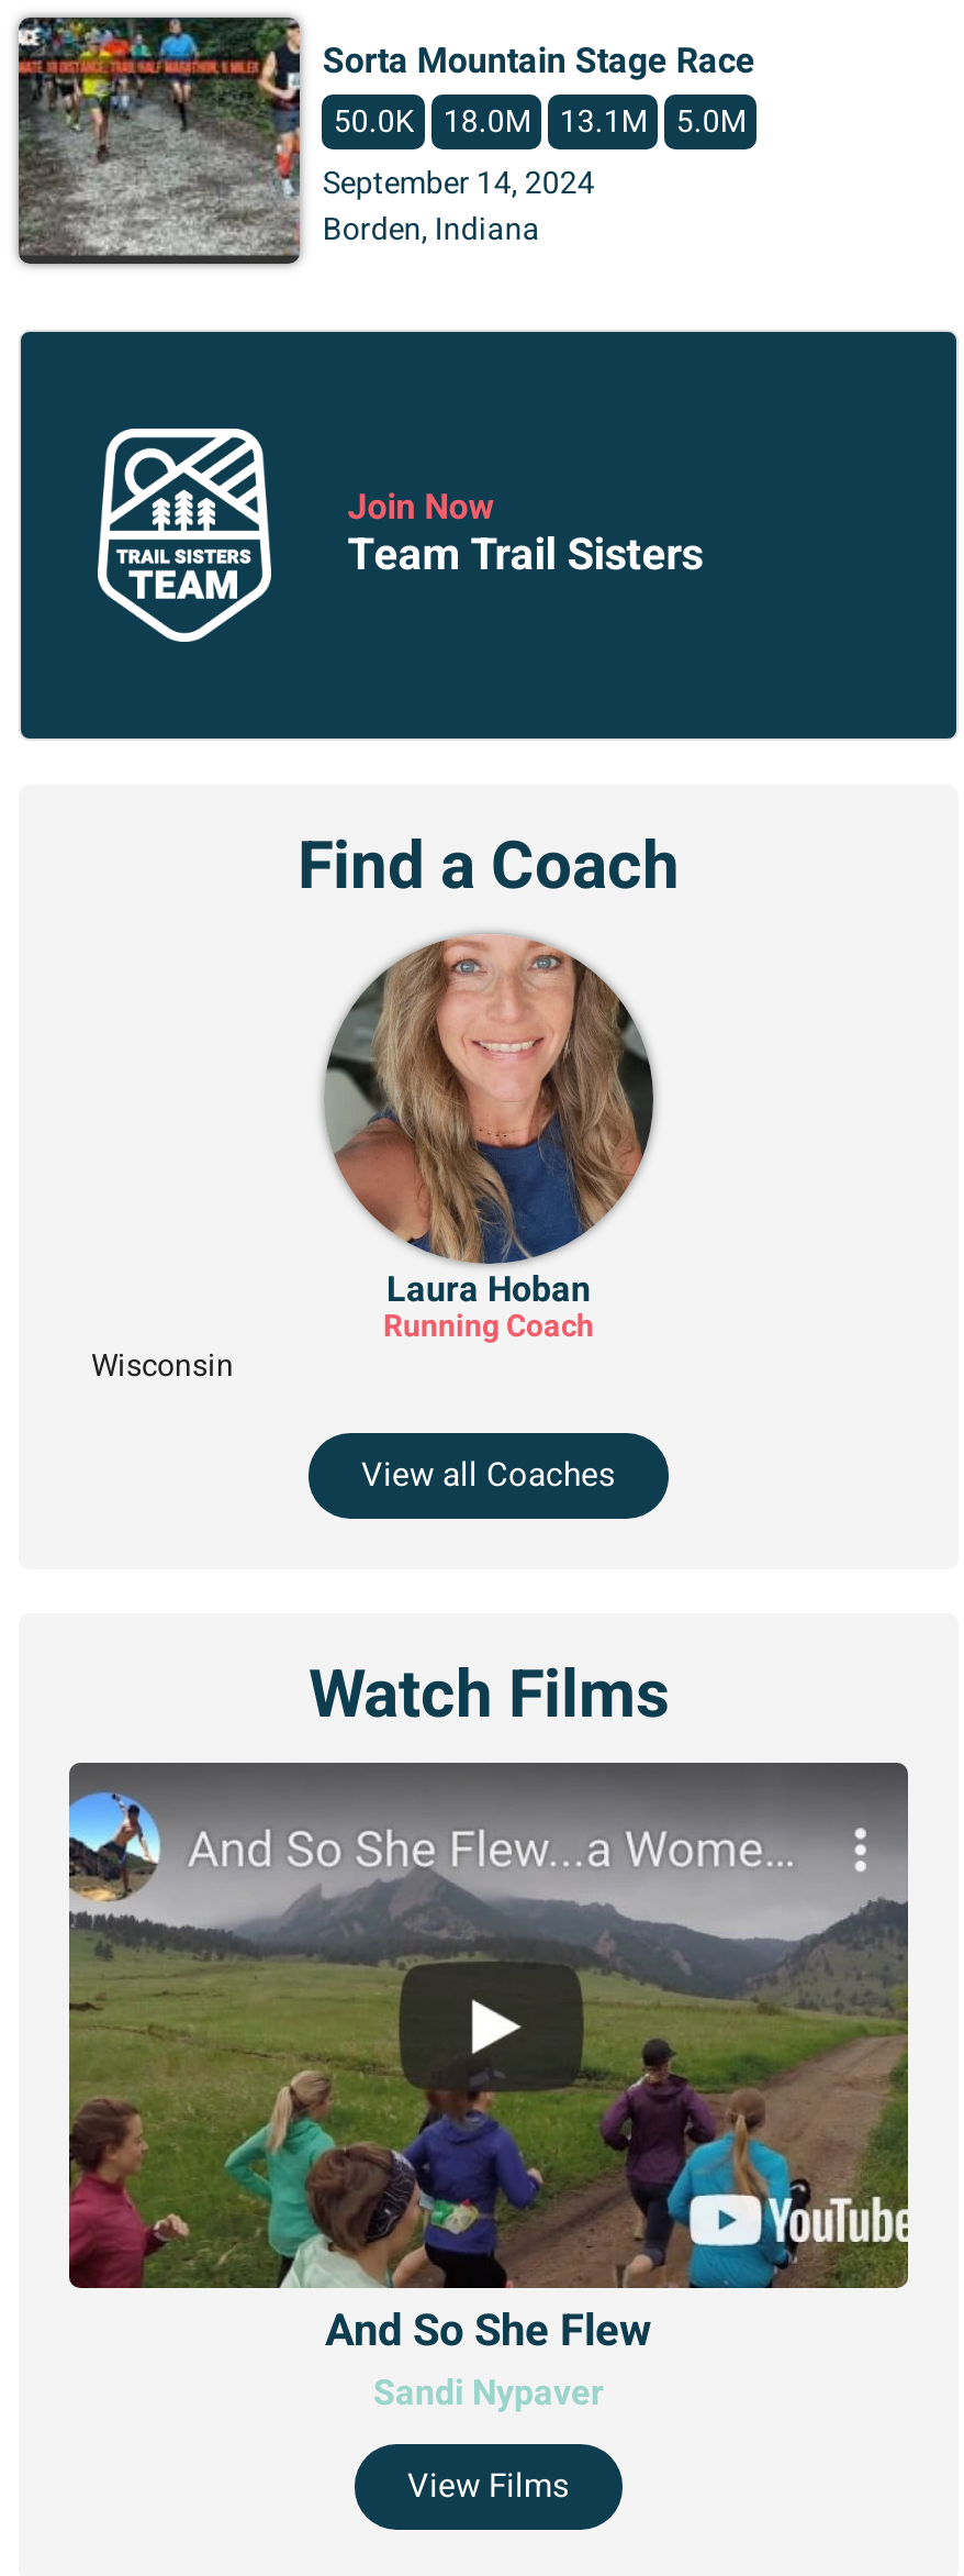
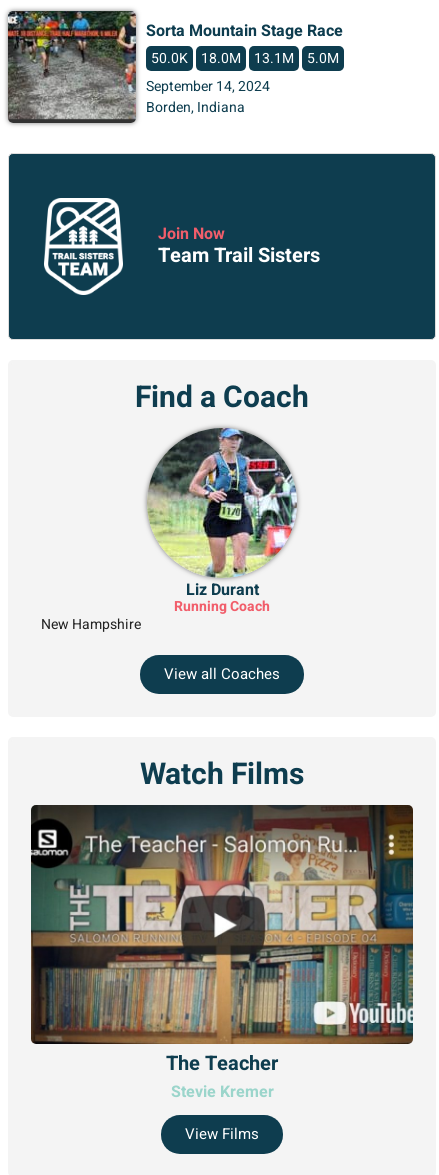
[326,934,655,1317] [image] | Laura Hoban -> [149,427,297,602] [image] | Liz Durant
[91,1343,234,1389] Wisconsin -> [41,614,141,635] New Hampshire
[67,1763,910,2420] [image] | And So She Flew | Sandi Nypaver -> [30,806,414,1104] [image] | The Teacher | Stevie Kremer

